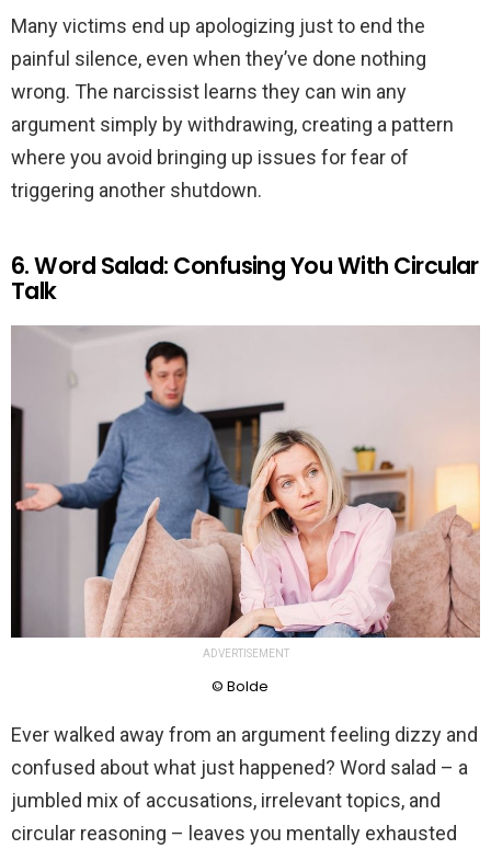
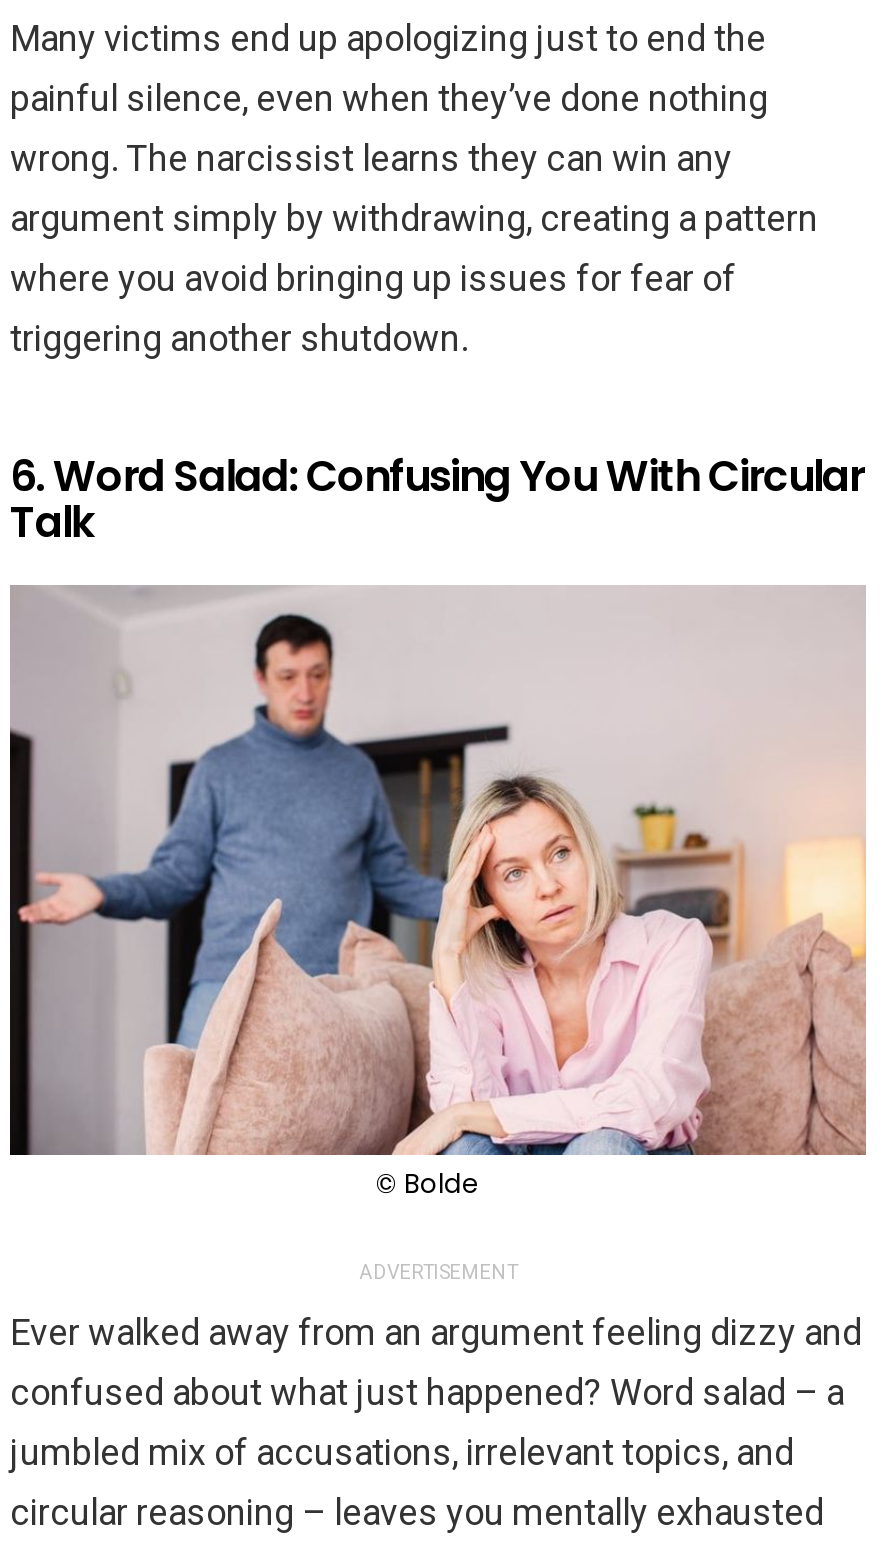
moved [202,648,289,660] -> [359,1261,517,1283]: ADVERTISEMENT
moved [212,676,269,697] -> [376,1165,480,1203]: © Bolde

